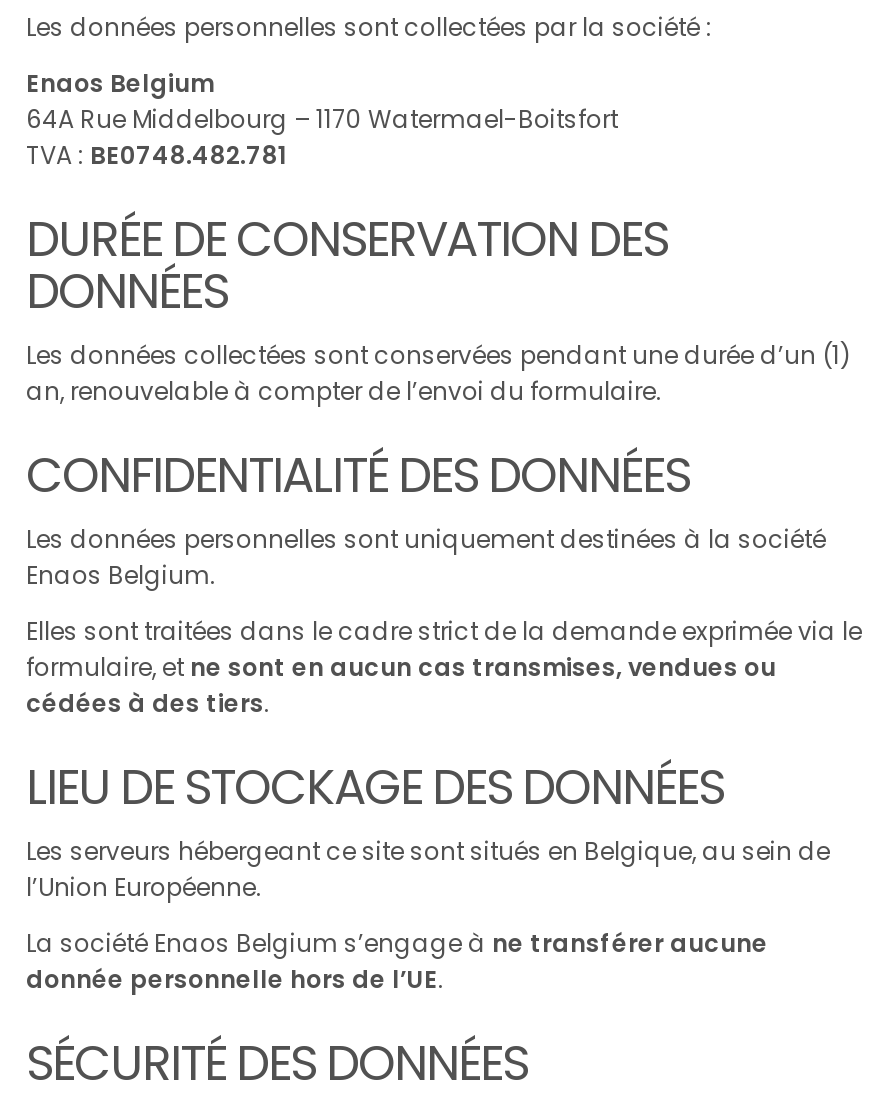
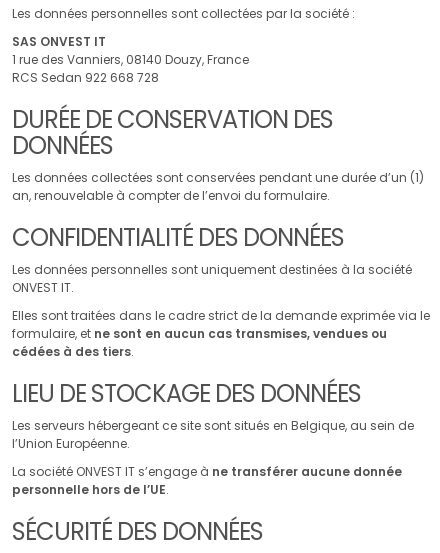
[26,66,618,172] Enaos Belgium | 64A Rue Middelbourg – 1170 Watermael-Boitsfort | TVA : BE0748.482.781 -> [12,33,249,86] SAS ONVEST IT | 1 rue des Vanniers, 08140 Douzy, France | RCS Sedan 922 668 728
[26,558,216,592] Enaos Belgium. -> [12,279,74,296] ONVEST IT.
[26,926,768,996] La société Enaos Belgium s’engage à ne transférer aucune | donnée personnelle hors de l’UE. -> [12,463,402,498] La société ONVEST IT s’engage à ne transférer aucune donnée | personnelle hors de l’UE.

